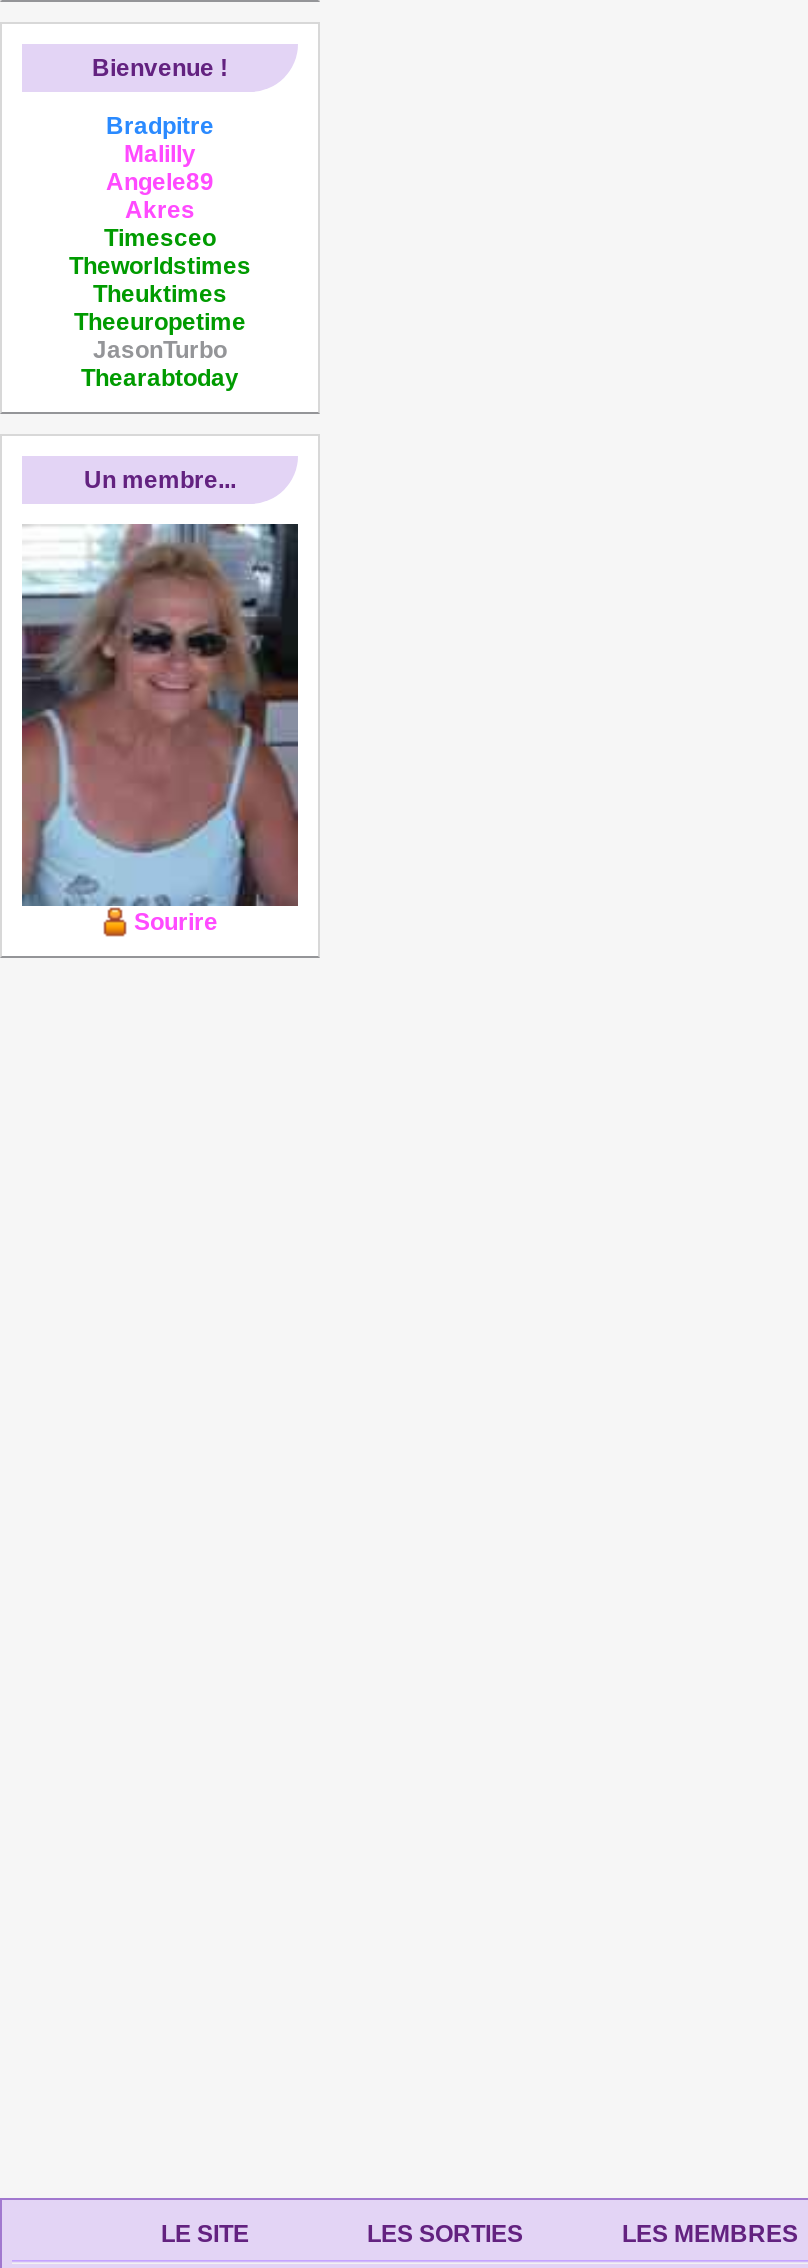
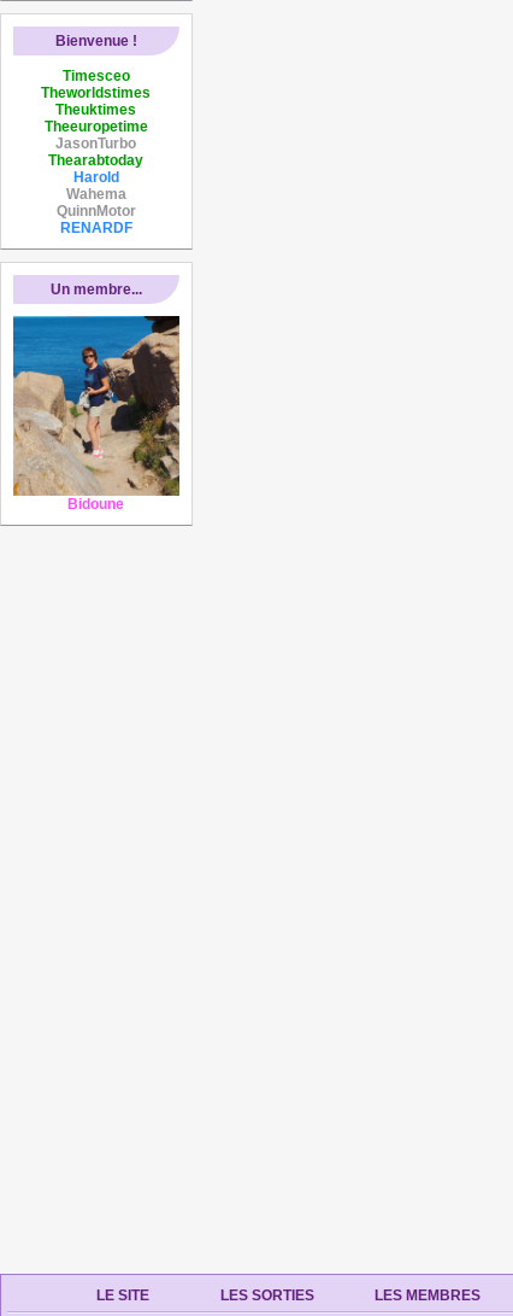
[106,112,214,224] Bradpitre | Malilly | Angele89 | Akres -> none
none -> [57,169,136,236] Harold | Wahema | QuinnMotor | RENARDF
[20,522,300,937] [image] | Sourire -> [12,315,181,512] [image] | Bidoune

